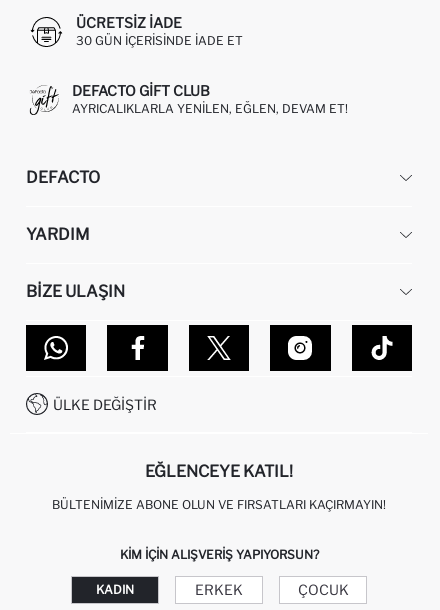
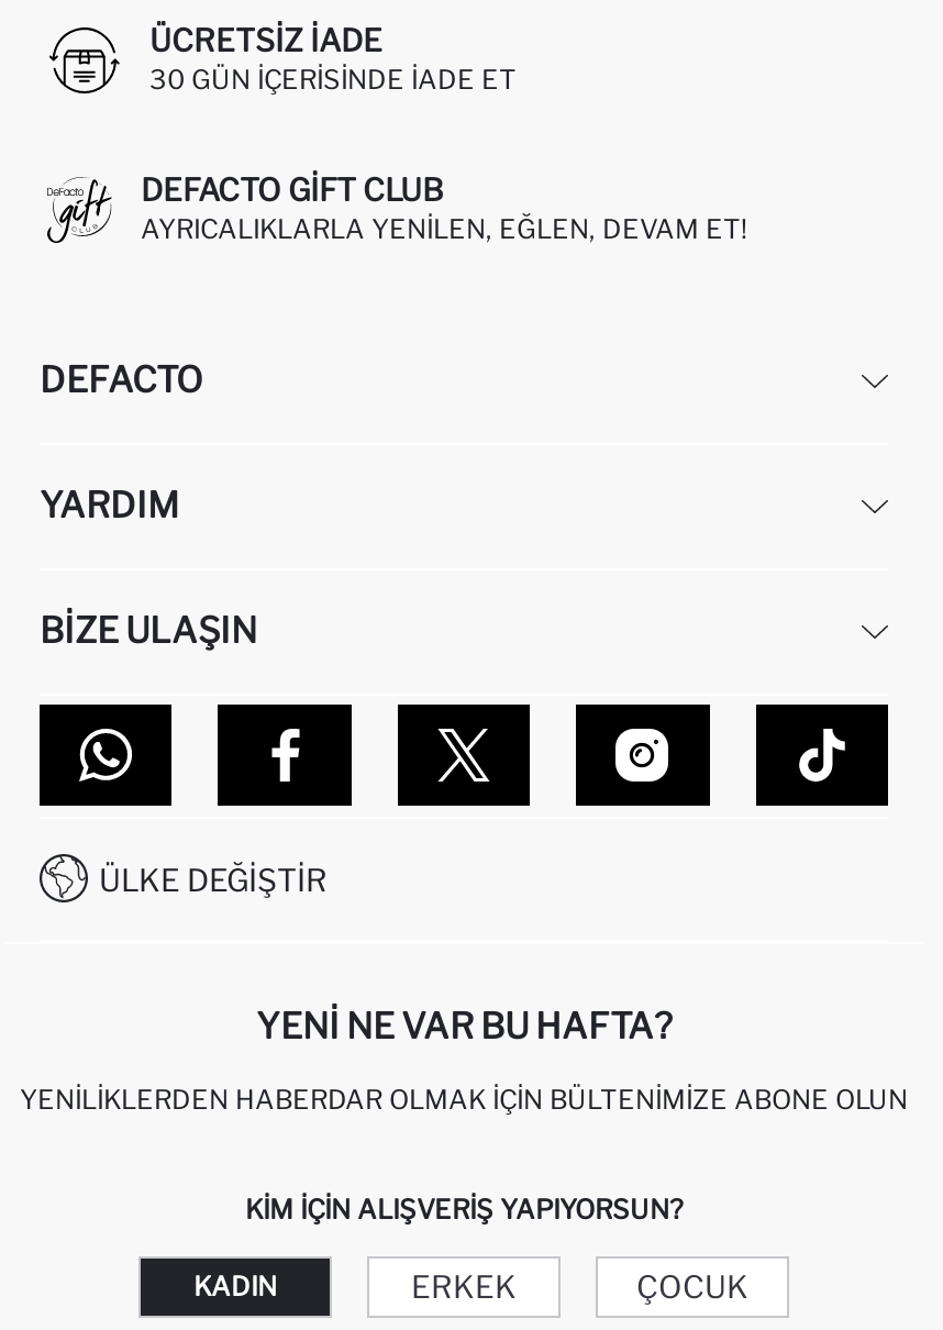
[145,462,293,481] EĞLENCEYE KATIL! -> [256,1005,672,1047] YENI NE VAR BU HAFTA?
[52,497,386,512] BÜLTENIMIZE ABONE OLUN VE FIRSATLARI KAÇIRMAYIN! -> [20,1082,908,1115] YENILIKLERDEN HABERDAR OLMAK İÇIN BÜLTENIMIZE ABONE OLUN

